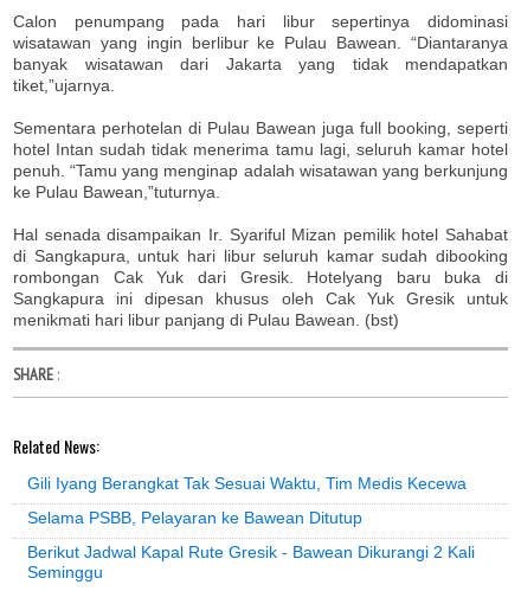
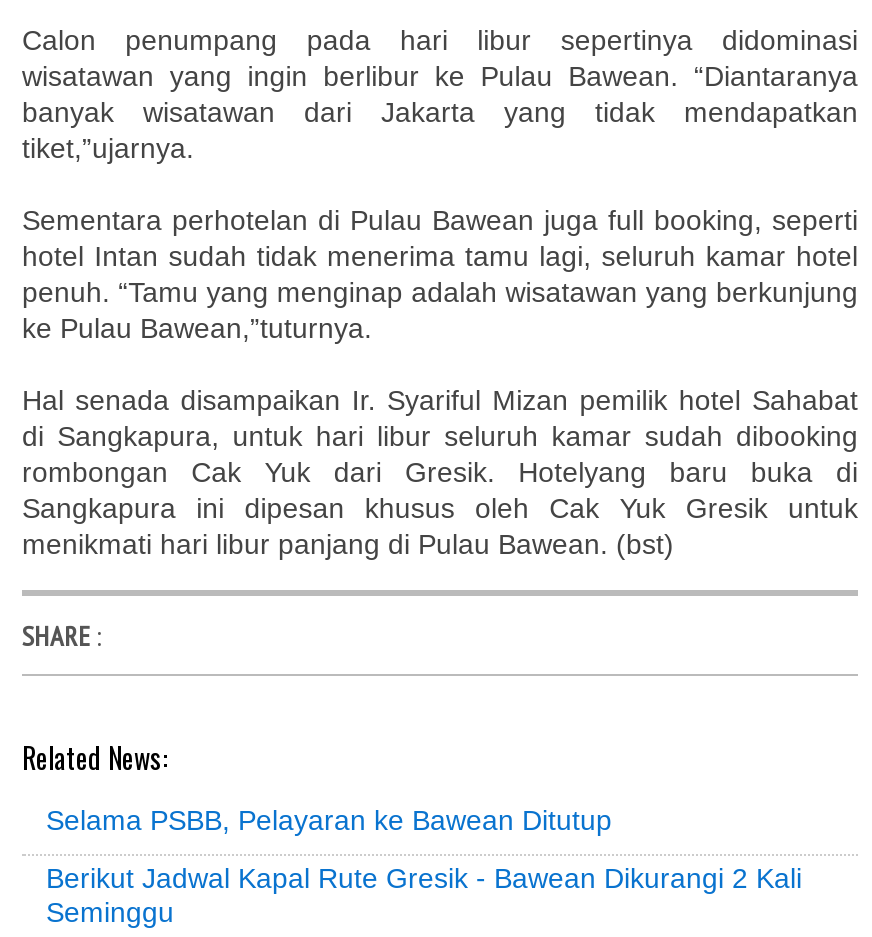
[27,474,467,492] Gili Iyang Berangkat Tak Sesuai Waktu, Tim Medis Kecewa -> none

